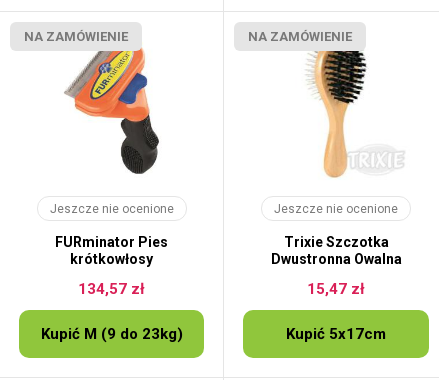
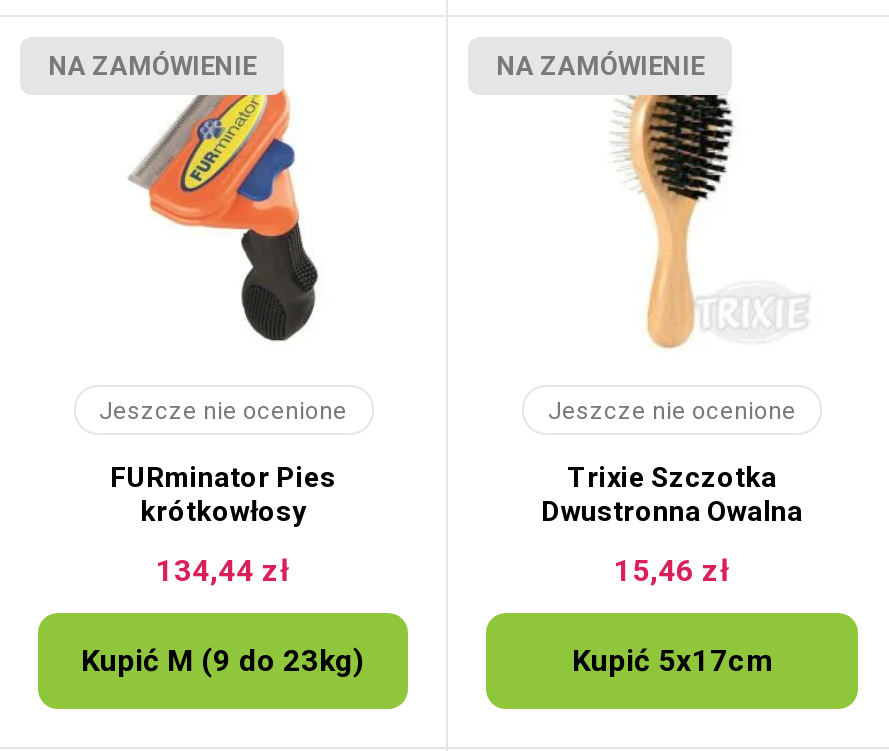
[78,280,145,298] 134,57 zł -> [156,553,290,589] 134,44 zł
[307,280,365,298] 15,47 zł -> [614,553,730,589] 15,46 zł

